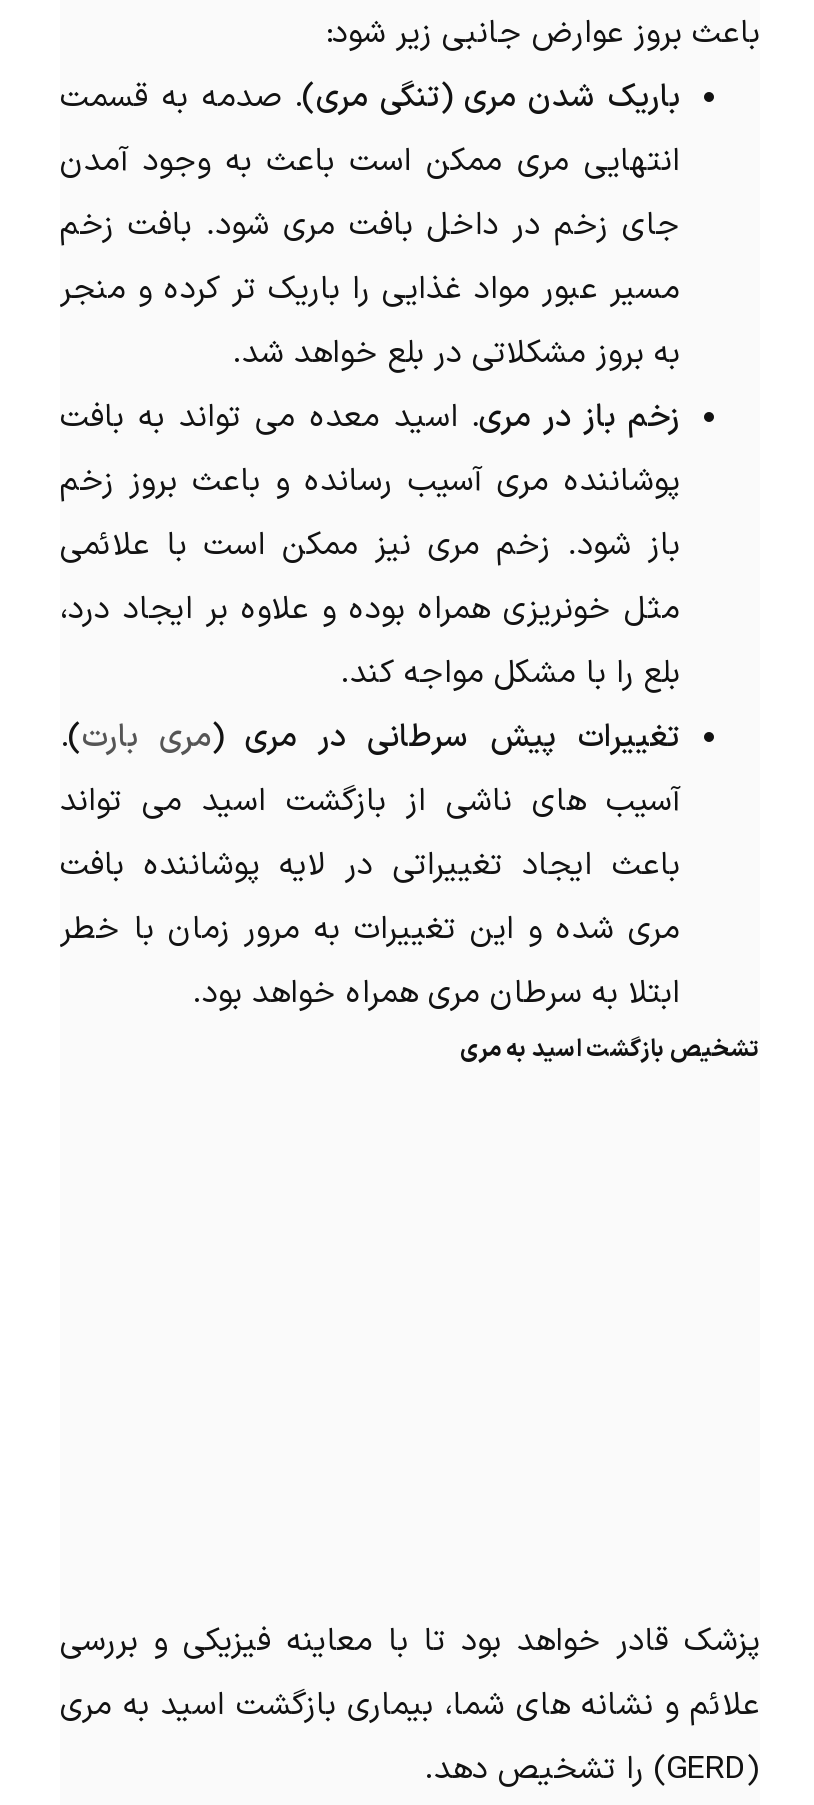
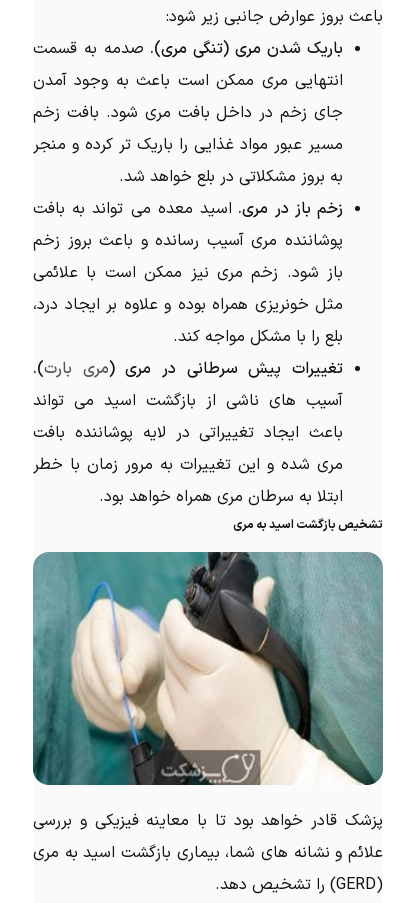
none -> [32,551,384,786] [image]

